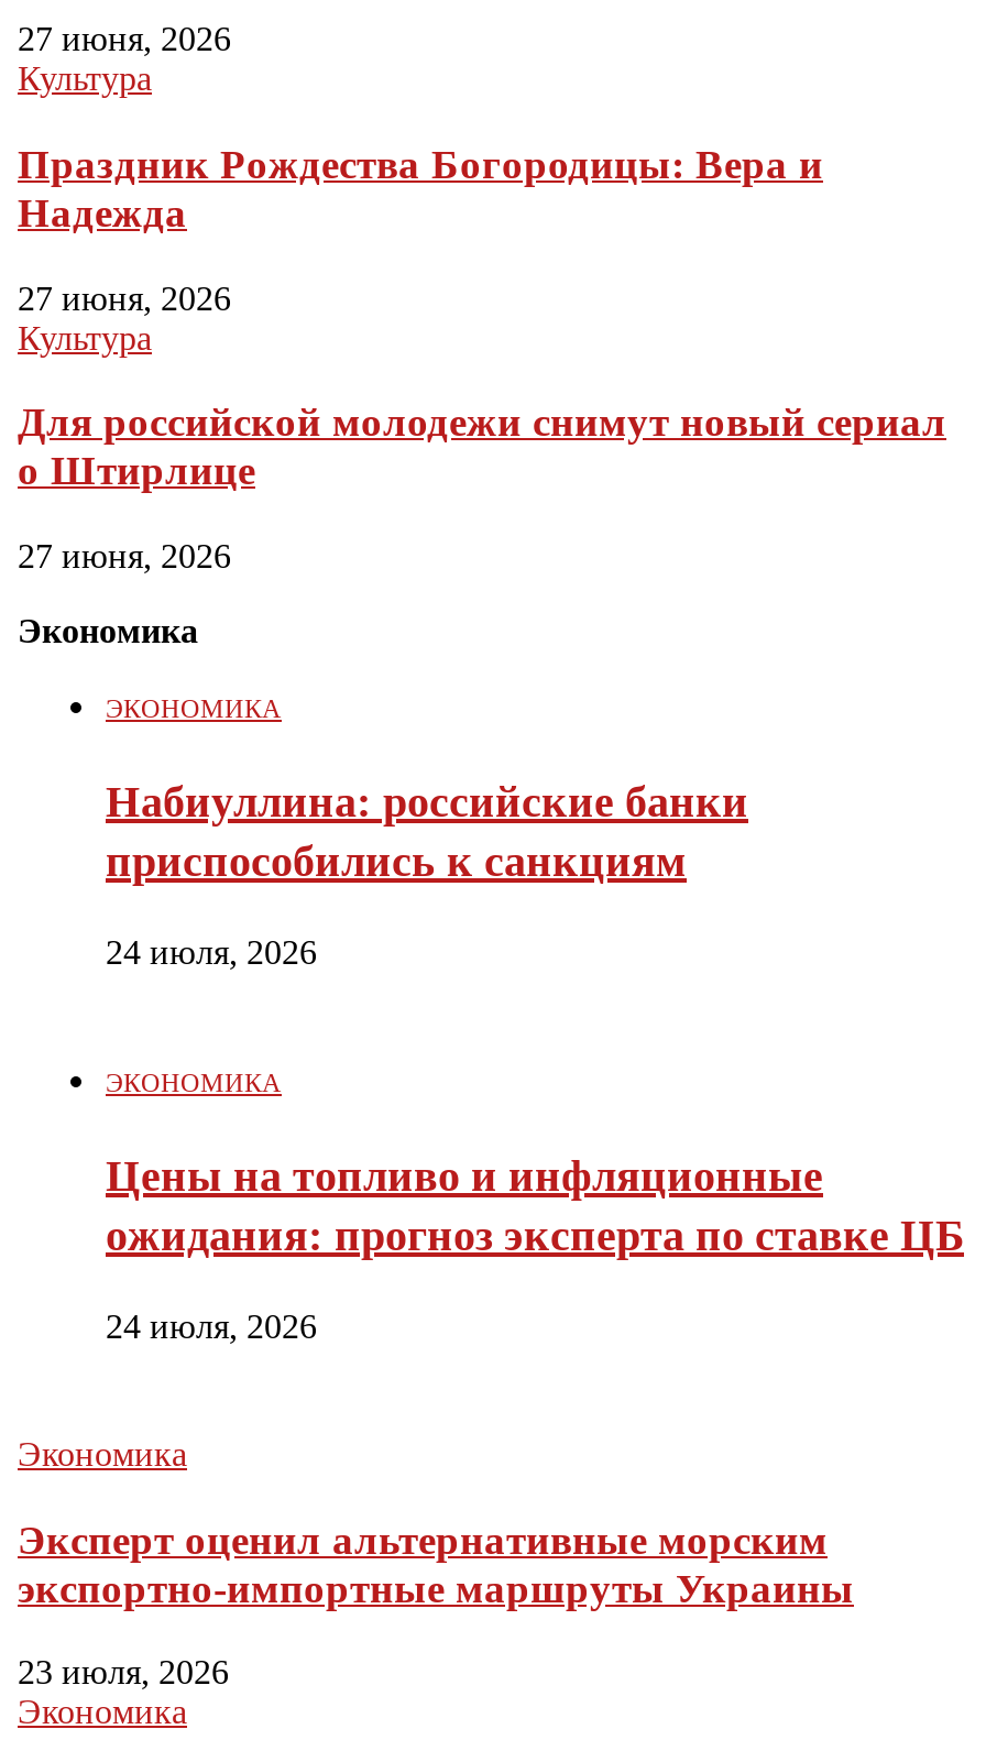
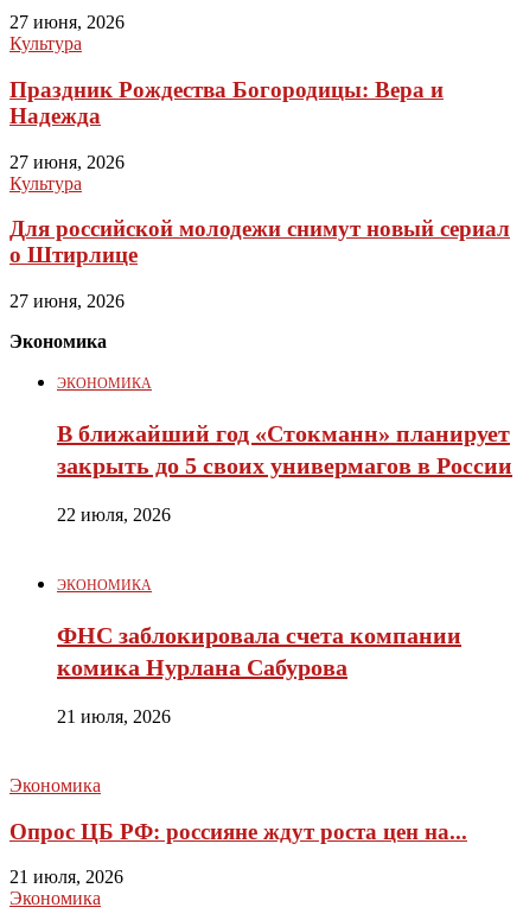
[106,777,748,885] Набиуллина: российские банки | приспособились к санкциям -> [57,420,512,479] В ближайший год «Стокманн» планирует | закрыть до 5 своих универмагов в России
[106,933,317,971] 24 июля, 2026 -> [57,505,171,525] 22 июля, 2026
[106,1151,964,1259] Цены на топливо и инфляционные | ожидания: прогноз эксперта по ставке ЦБ -> [57,622,461,680] ФНС заблокировала счета компании | комика Нурлана Сабурова
[106,1307,317,1344] 24 июля, 2026 -> [57,706,171,726] 21 июля, 2026
[18,1515,854,1610] Эксперт оценил альтернативные морским | экспортно-импортные маршруты Украины -> [9,819,467,843] Опрос ЦБ РФ: россияне ждут роста цен на...
[18,1653,229,1691] 23 июля, 2026 -> [9,867,123,887] 21 июля, 2026

